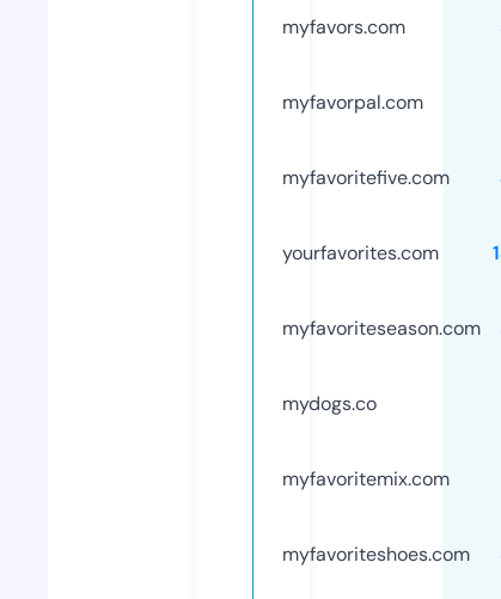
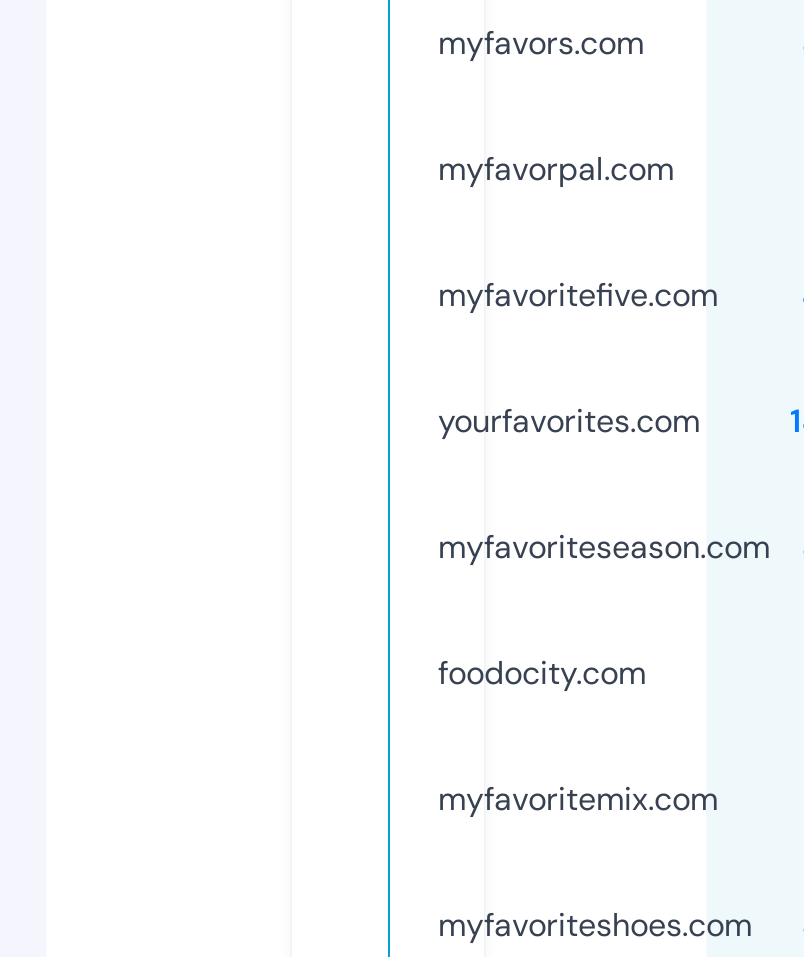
[282,391,377,416] mydogs.co -> [438,652,646,694] foodocity.com

